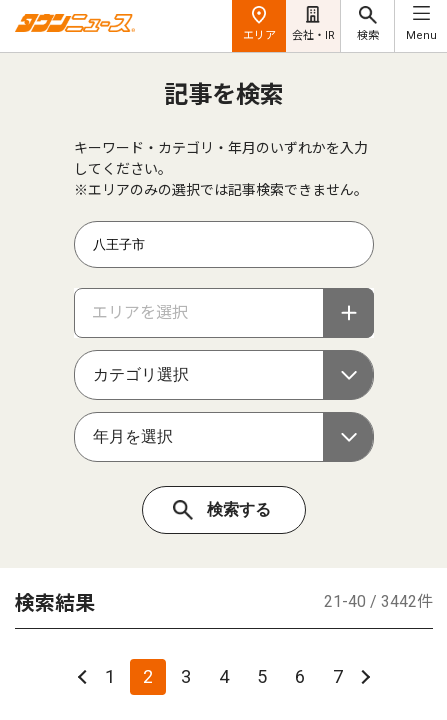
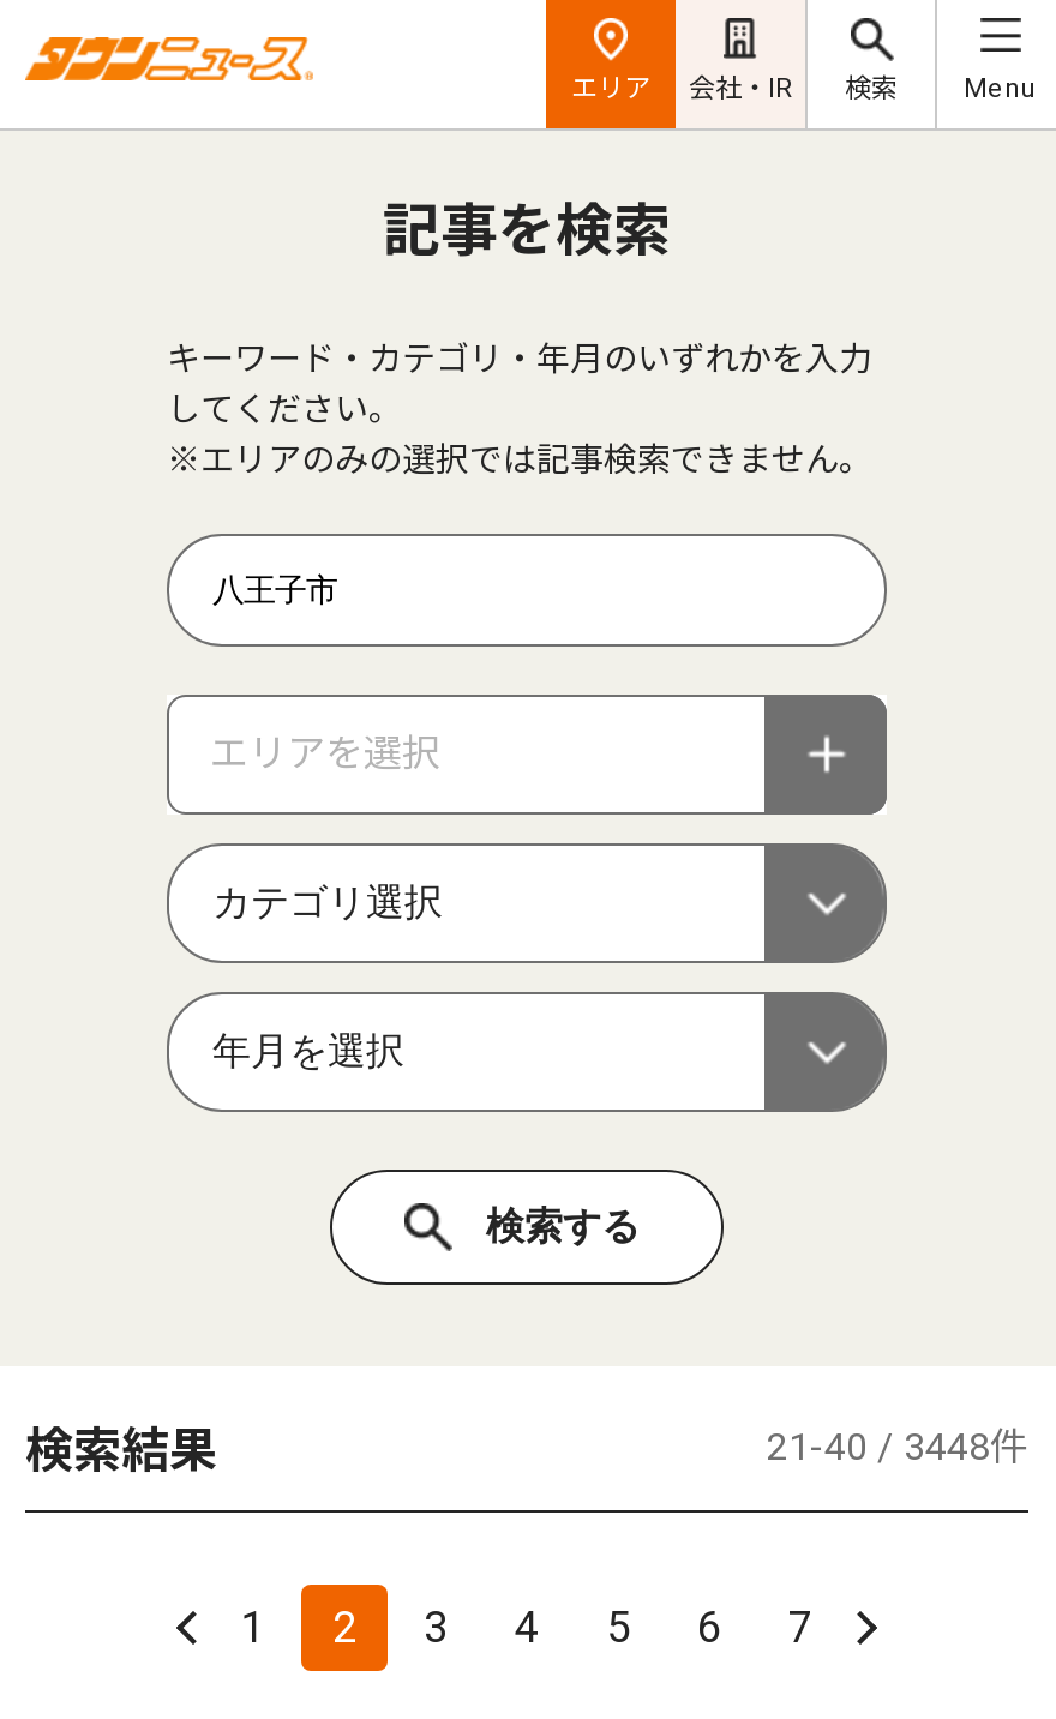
[324,592,433,611] 21-40 / 3442件 -> [767,1424,1028,1469] 21-40 / 3448件

